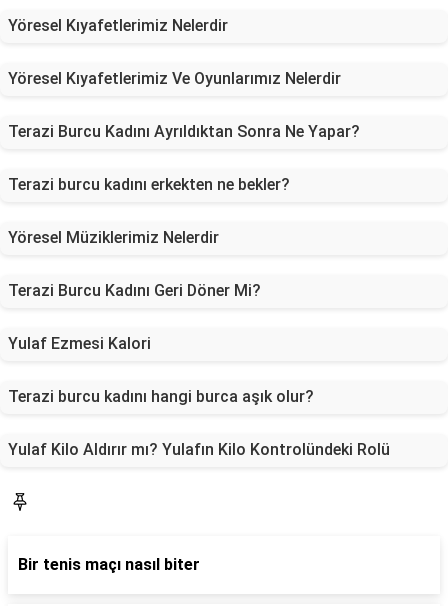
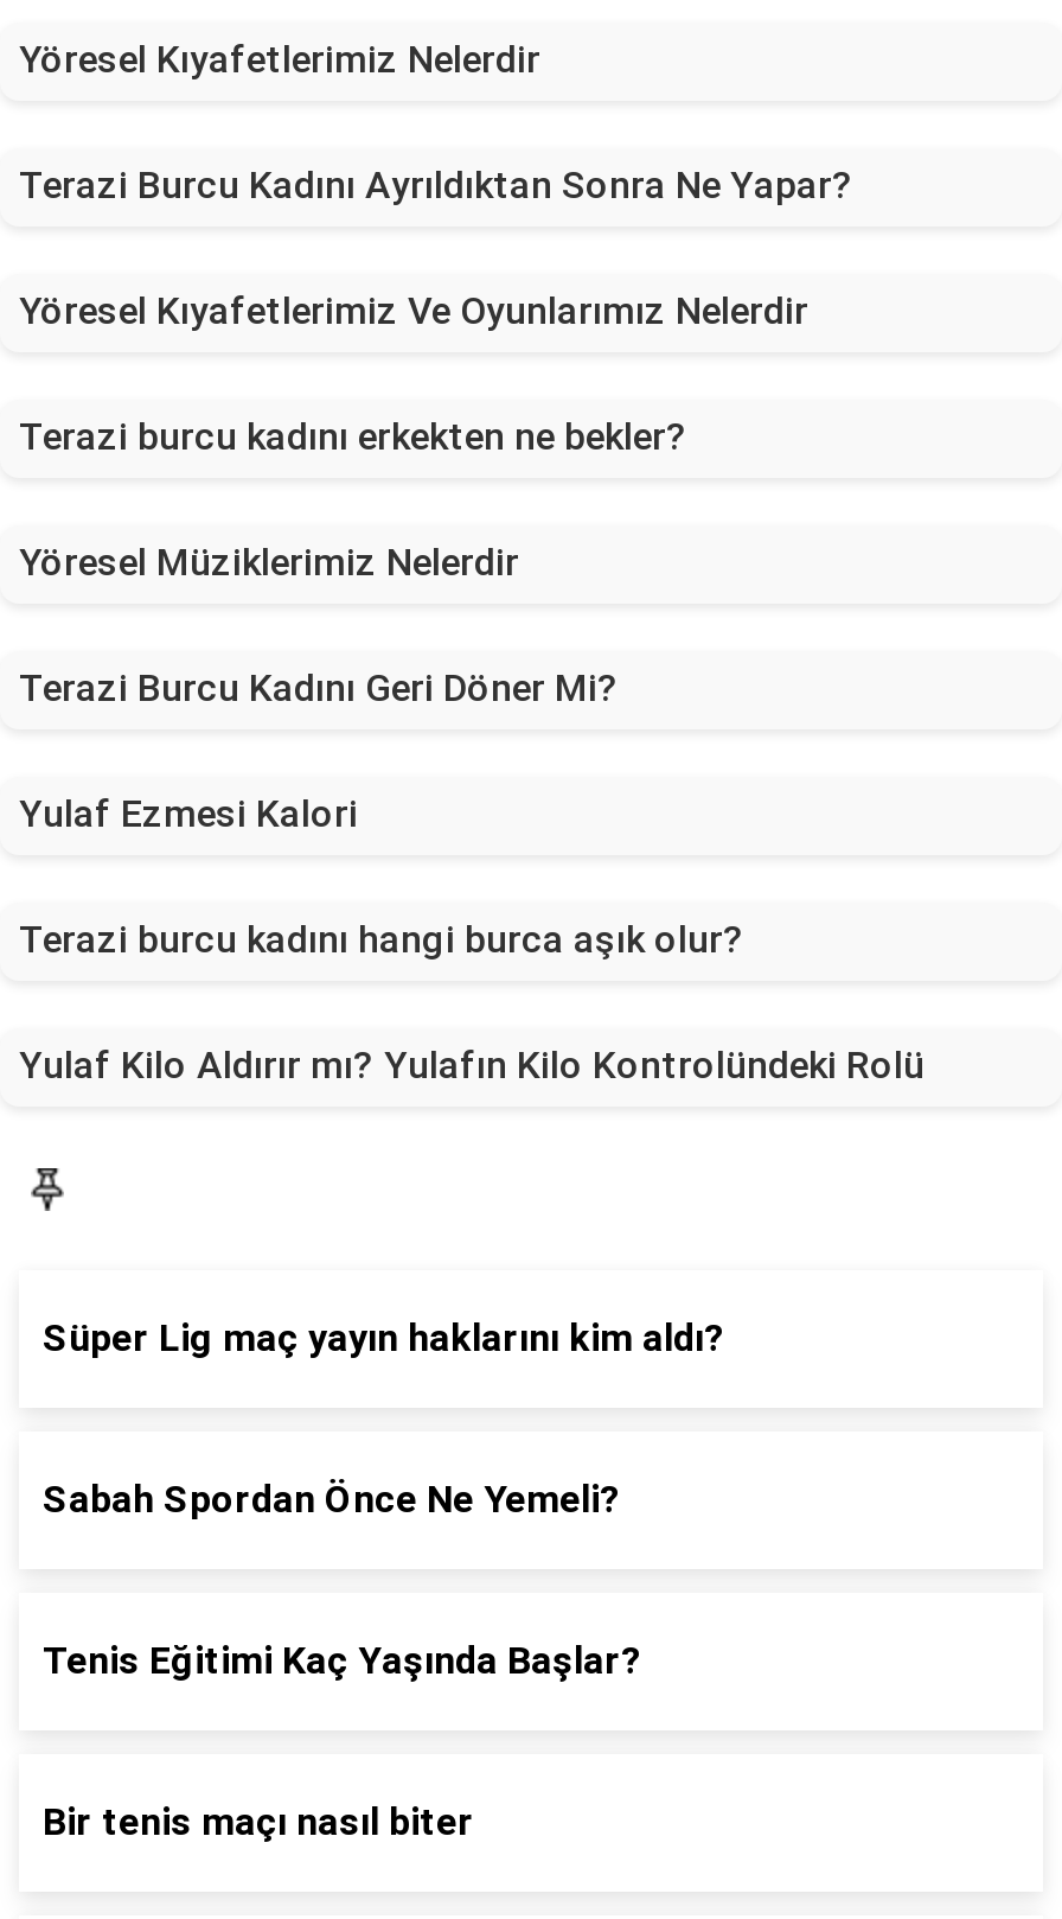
moved [8,122,360,141] -> [19,162,853,208]: Terazi Burcu Kadını Ayrıldıktan Sonra Ne Yapar?
none -> [43,1315,725,1360] Süper Lig maç yayın haklarını kim aldı?
none -> [43,1477,621,1522] Sabah Spordan Önce Ne Yemeli?
none -> [43,1638,642,1683] Tenis Eğitimi Kaç Yaşında Başlar?

